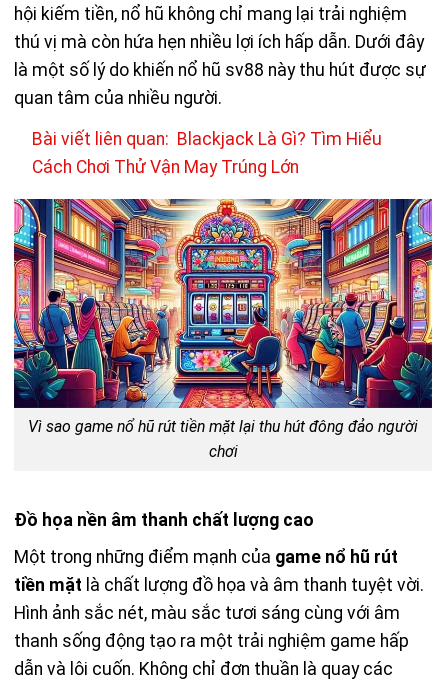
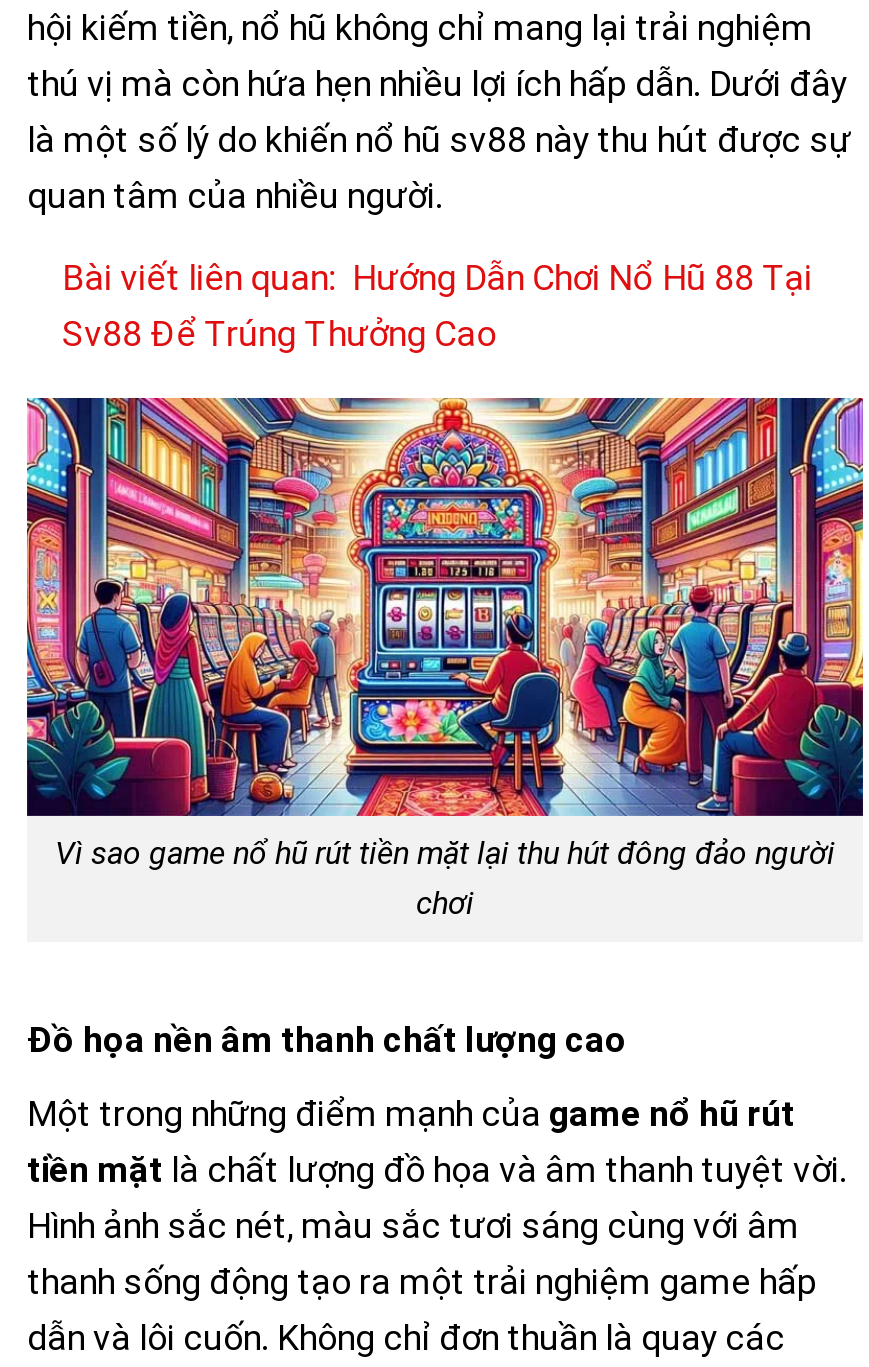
[32,129,382,177] Bài viết liên quan: Blackjack Là Gì? Tìm Hiểu | Cách Chơi Thử Vận May Trúng Lớn -> [62,259,812,355] Bài viết liên quan: Hướng Dẫn Chơi Nổ Hũ 88 Tại | Sv88 Để Trúng Thưởng Cao

